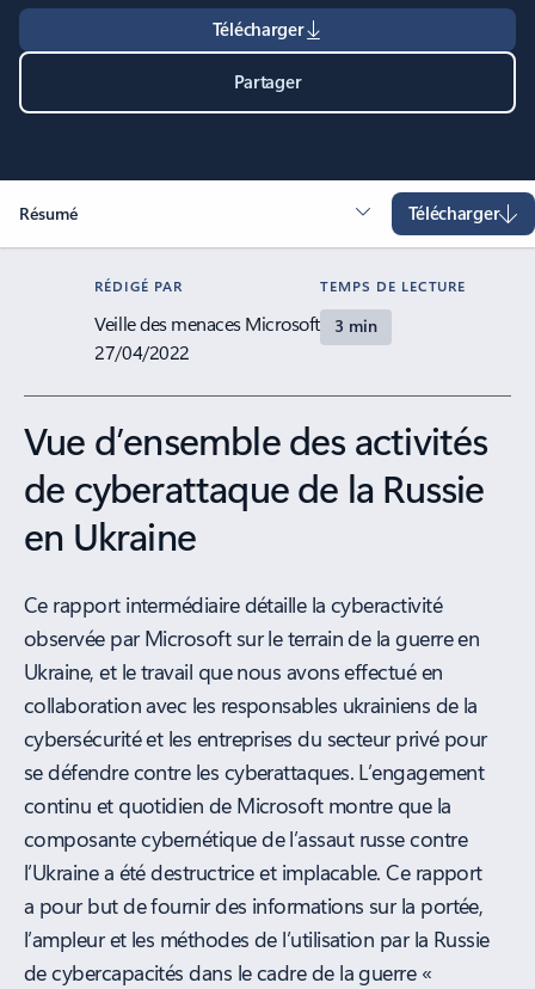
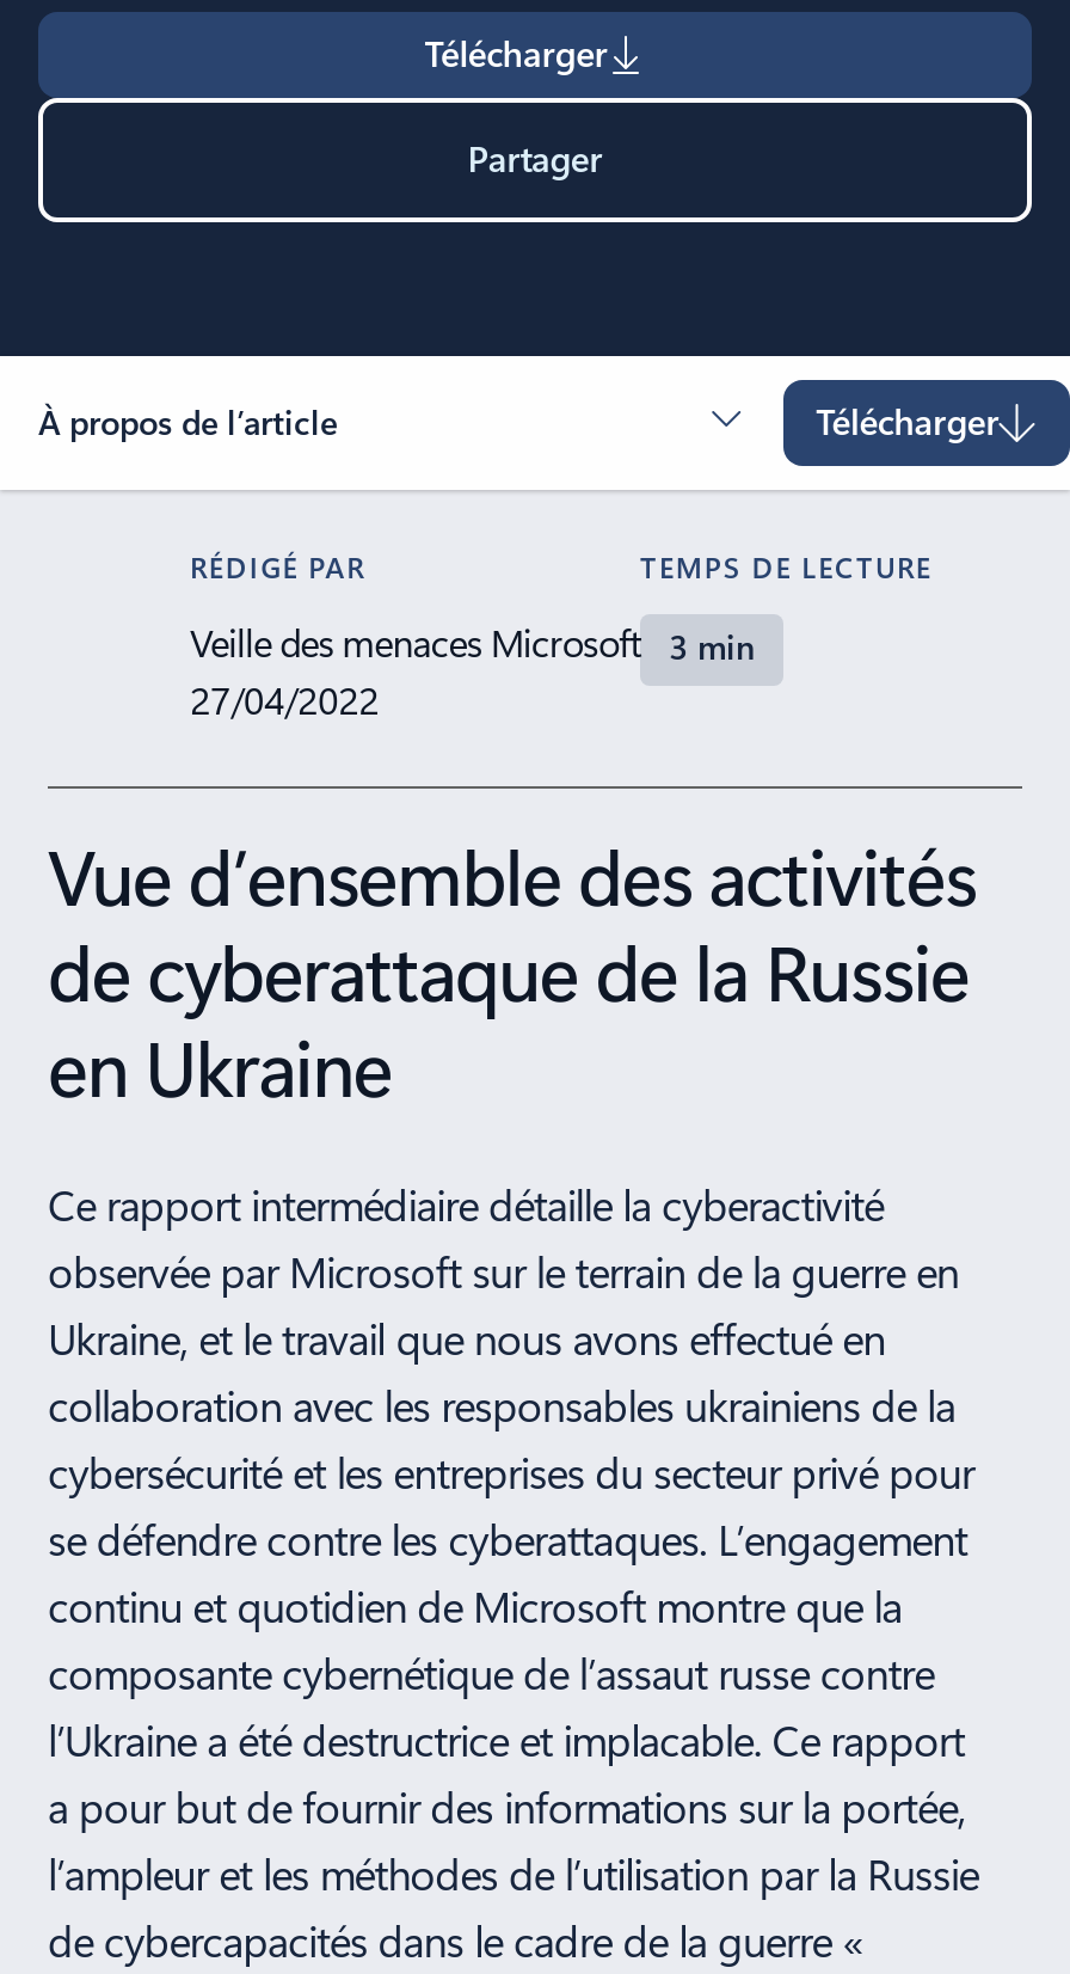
[19,201,78,224] Résumé -> [38,398,337,443] À propos de l’article

